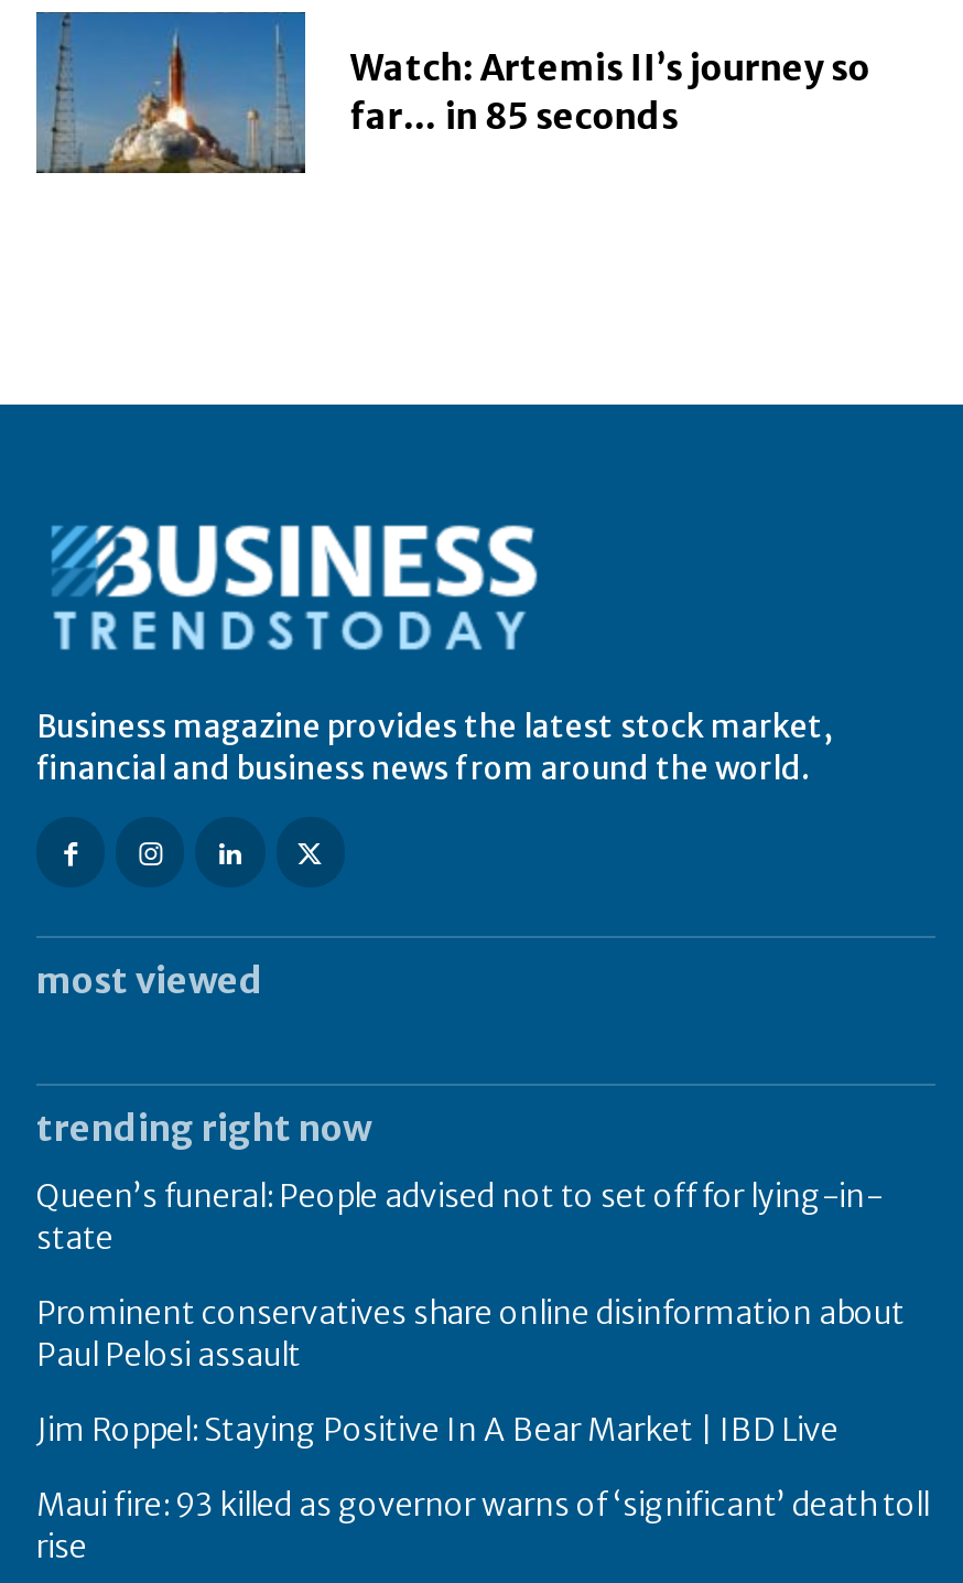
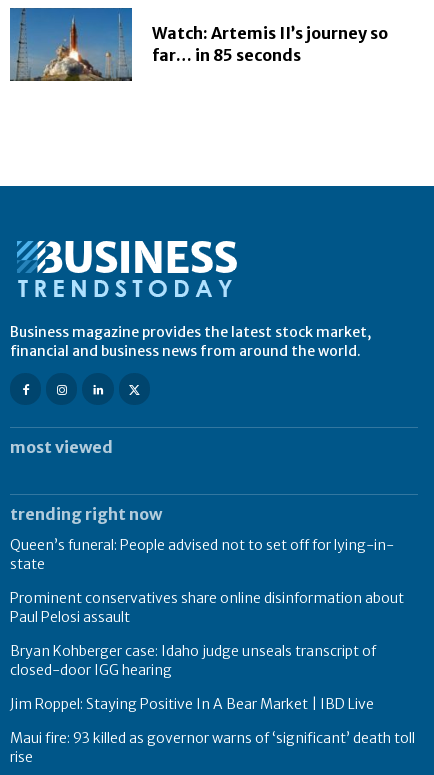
none -> [10,642,376,679] Bryan Kohberger case: Idaho judge unseals transcript of | closed-door IGG hearing

